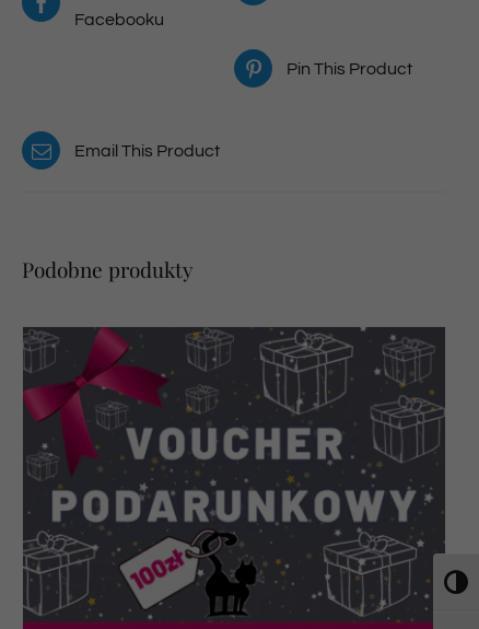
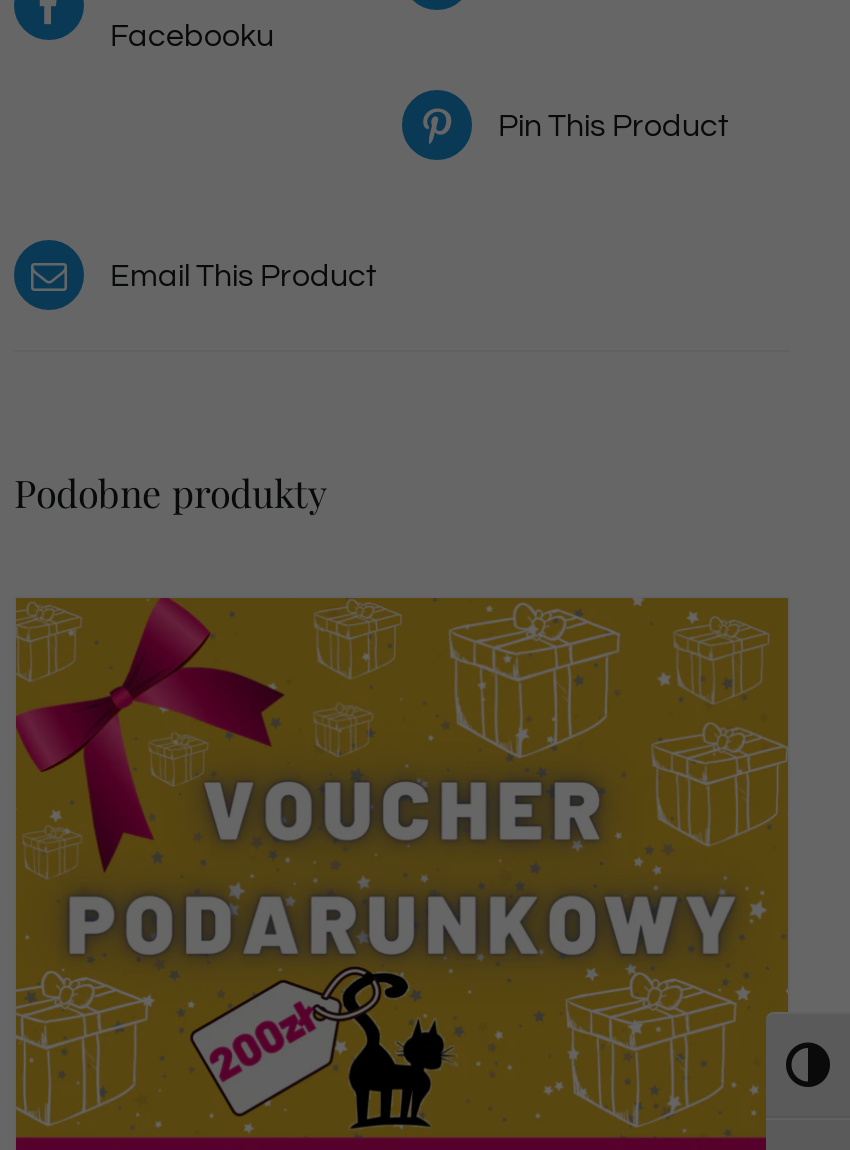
[22,326,446,624] [image] -> [14,596,790,1140] [image]

